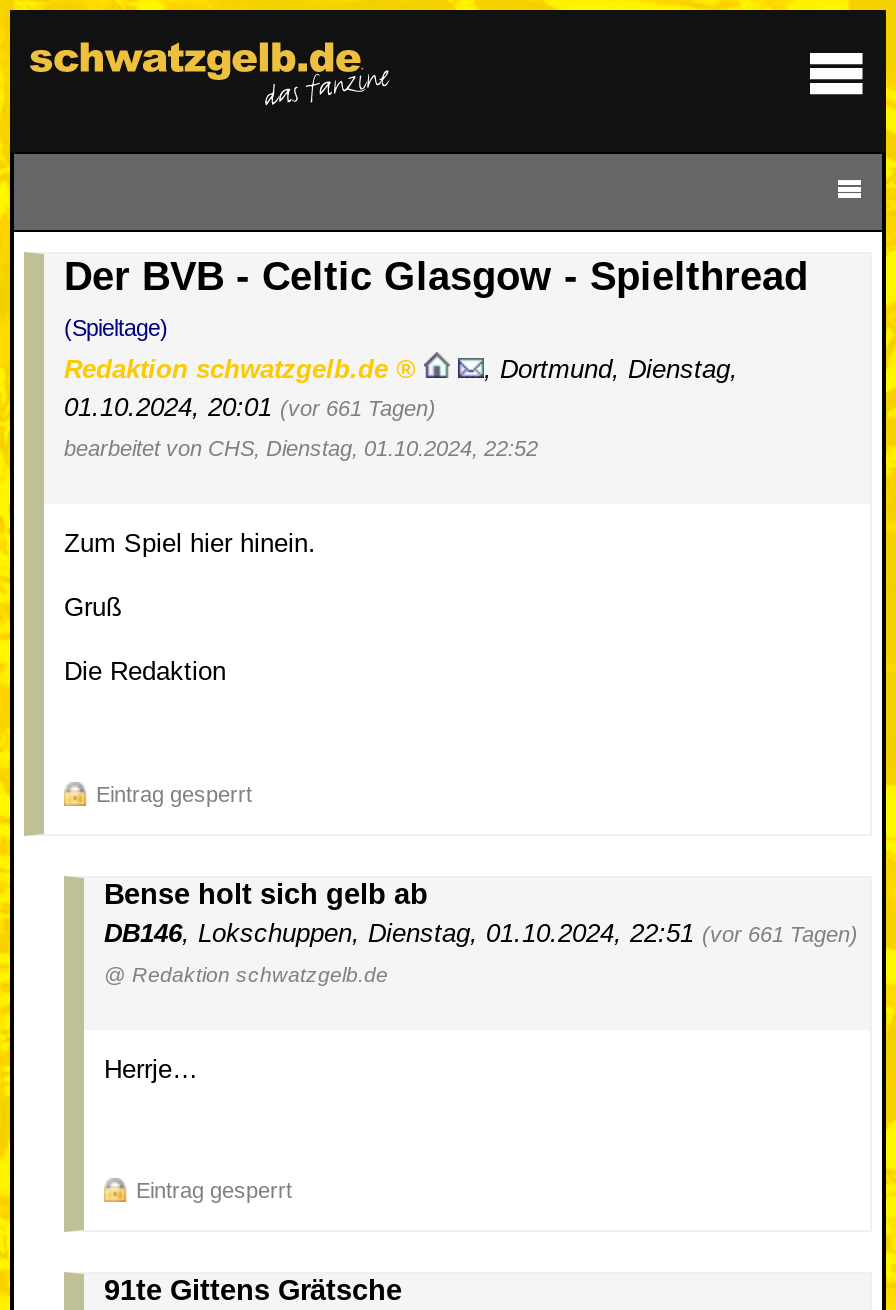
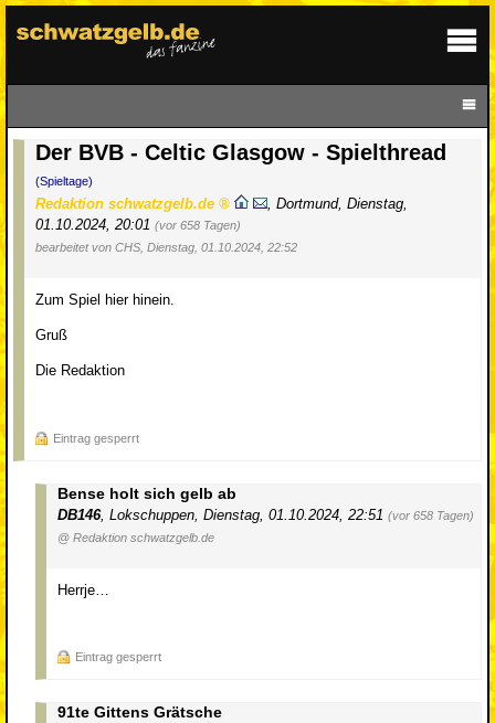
[64,392,436,422] 01.10.2024, 20:01 (vor 661 Tagen) -> [35,216,241,233] 01.10.2024, 20:01 (vor 658 Tagen)
[104,917,858,947] DB146, Lokschuppen, Dienstag, 01.10.2024, 22:51 (vor 661 Tagen) -> [57,506,474,523] DB146, Lokschuppen, Dienstag, 01.10.2024, 22:51 (vor 658 Tagen)

